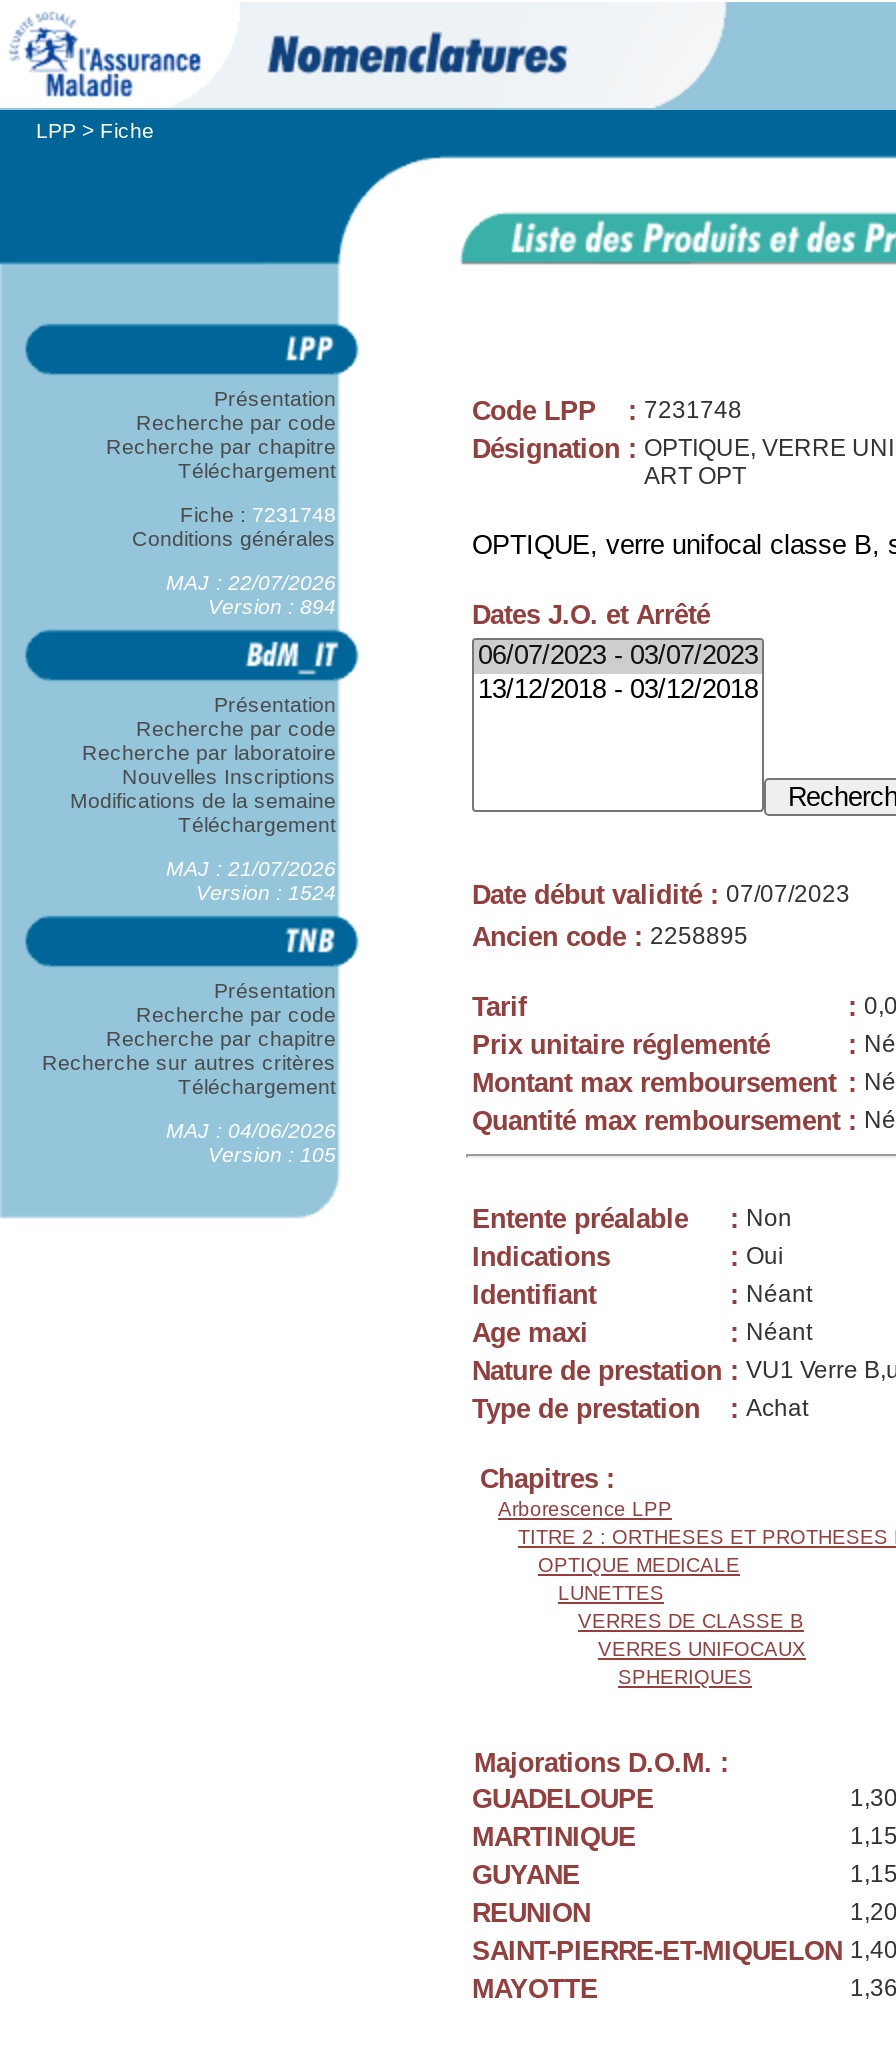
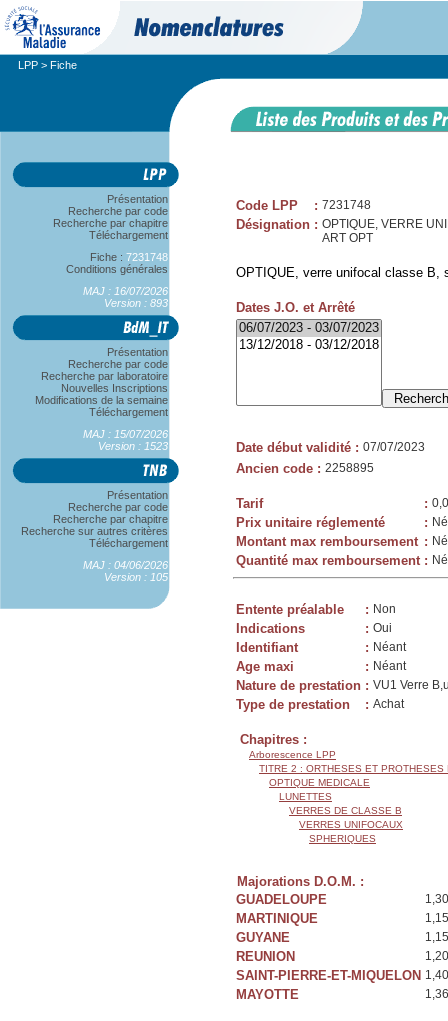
[166,570,336,594] MAJ : 22/07/2026 -> [83,285,168,297] MAJ : 16/07/2026
[208,594,336,618] Version : 894 -> [104,297,168,309] Version : 893
[166,856,336,880] MAJ : 21/07/2026 -> [83,428,168,440] MAJ : 15/07/2026
[196,880,336,904] Version : 1524 -> [98,440,168,452] Version : 1523

